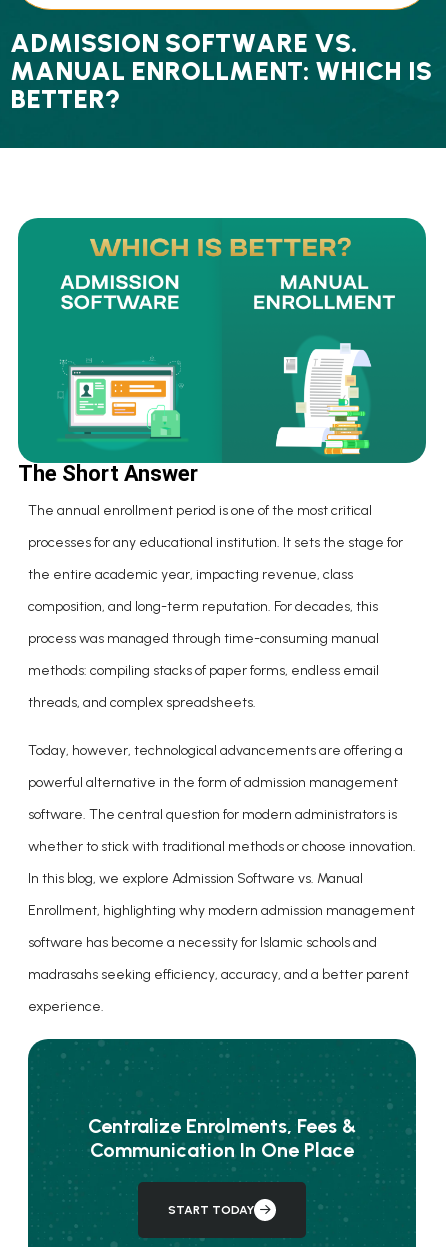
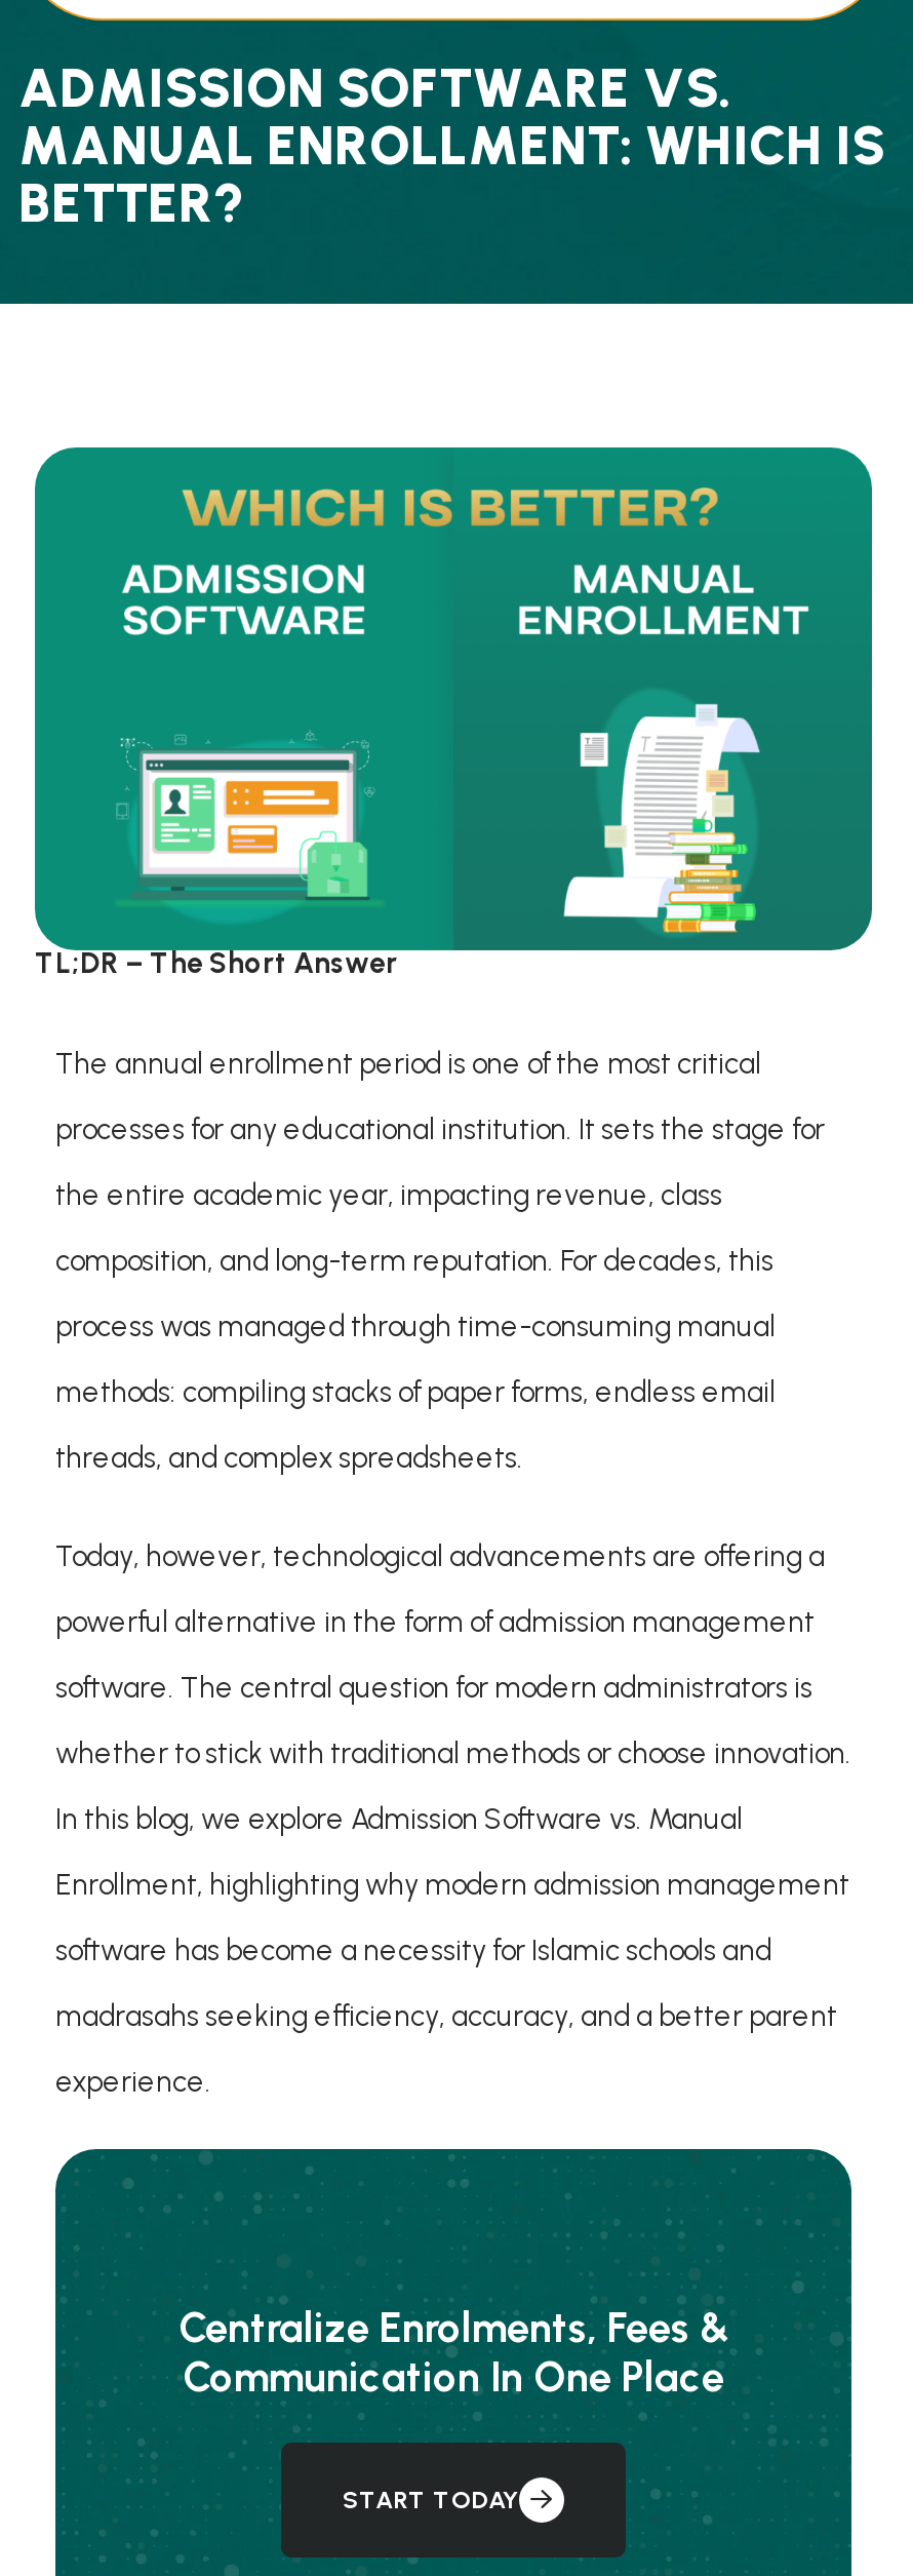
[18,461,198,486] The Short Answer -> [35,946,398,981] TL;DR – The Short Answer

